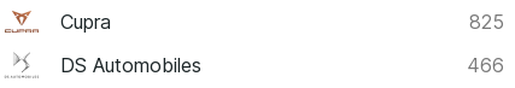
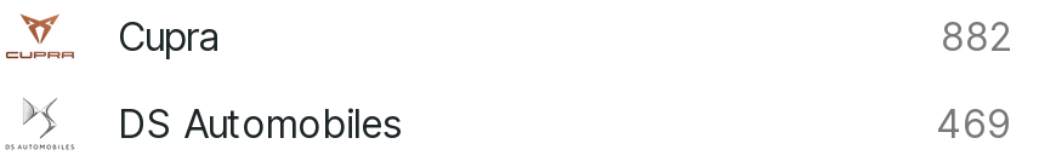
[469,10,504,34] 825 -> [941,13,1011,61] 882
[467,53,504,77] 466 -> [936,100,1011,148] 469

